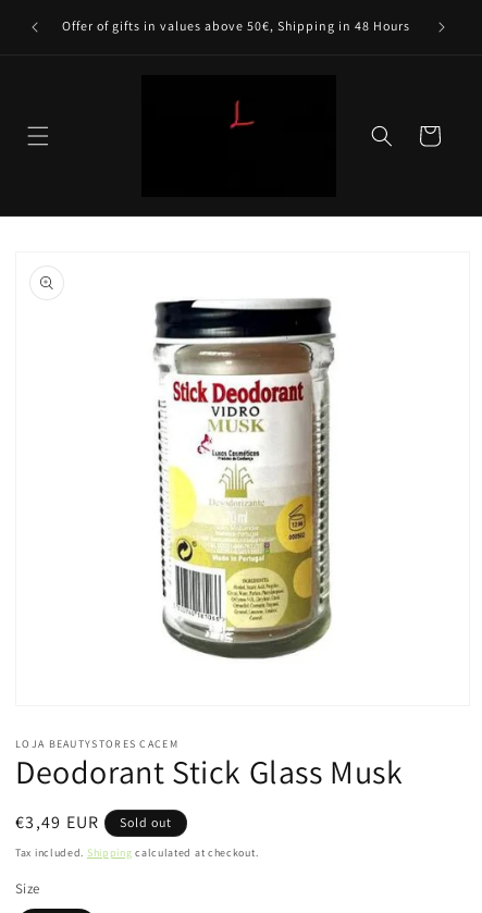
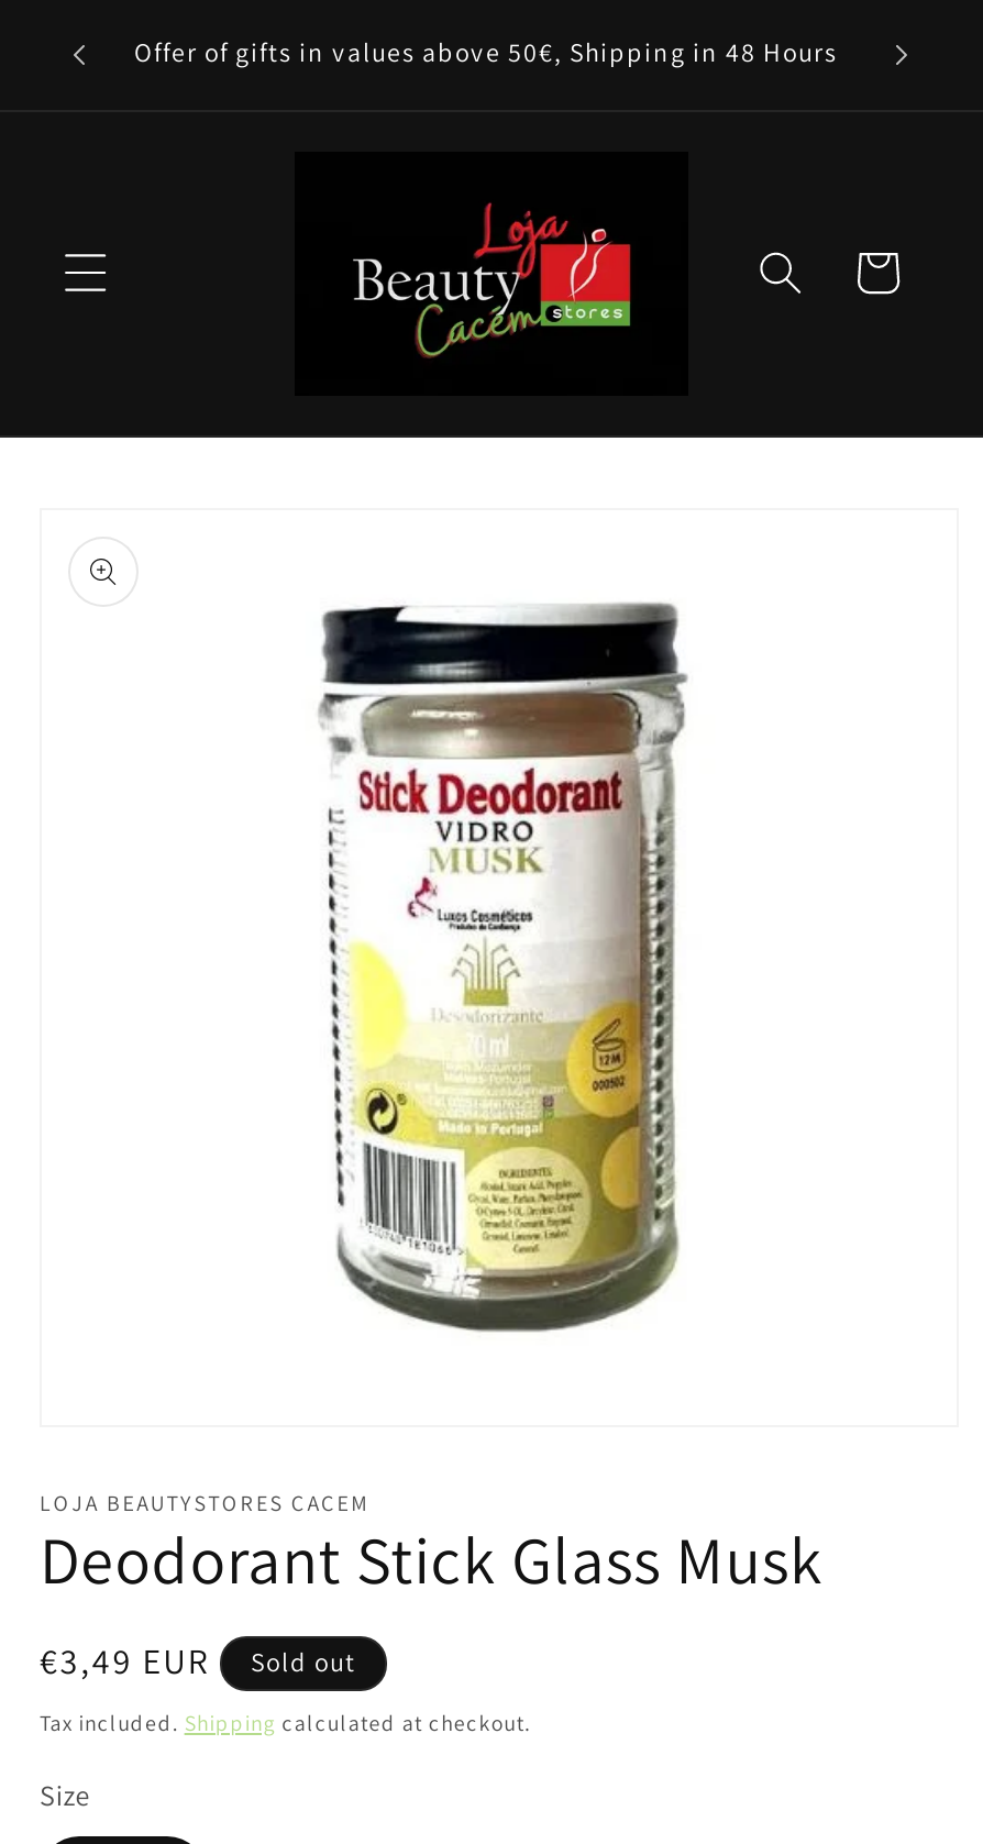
none -> [354,209,633,358] [image]

